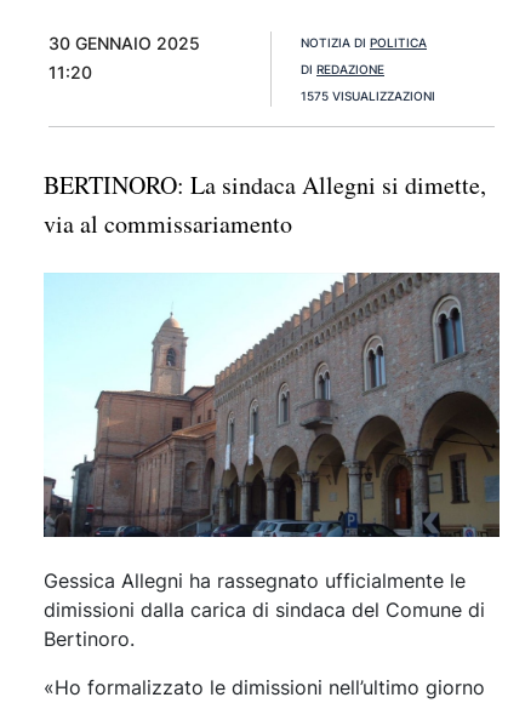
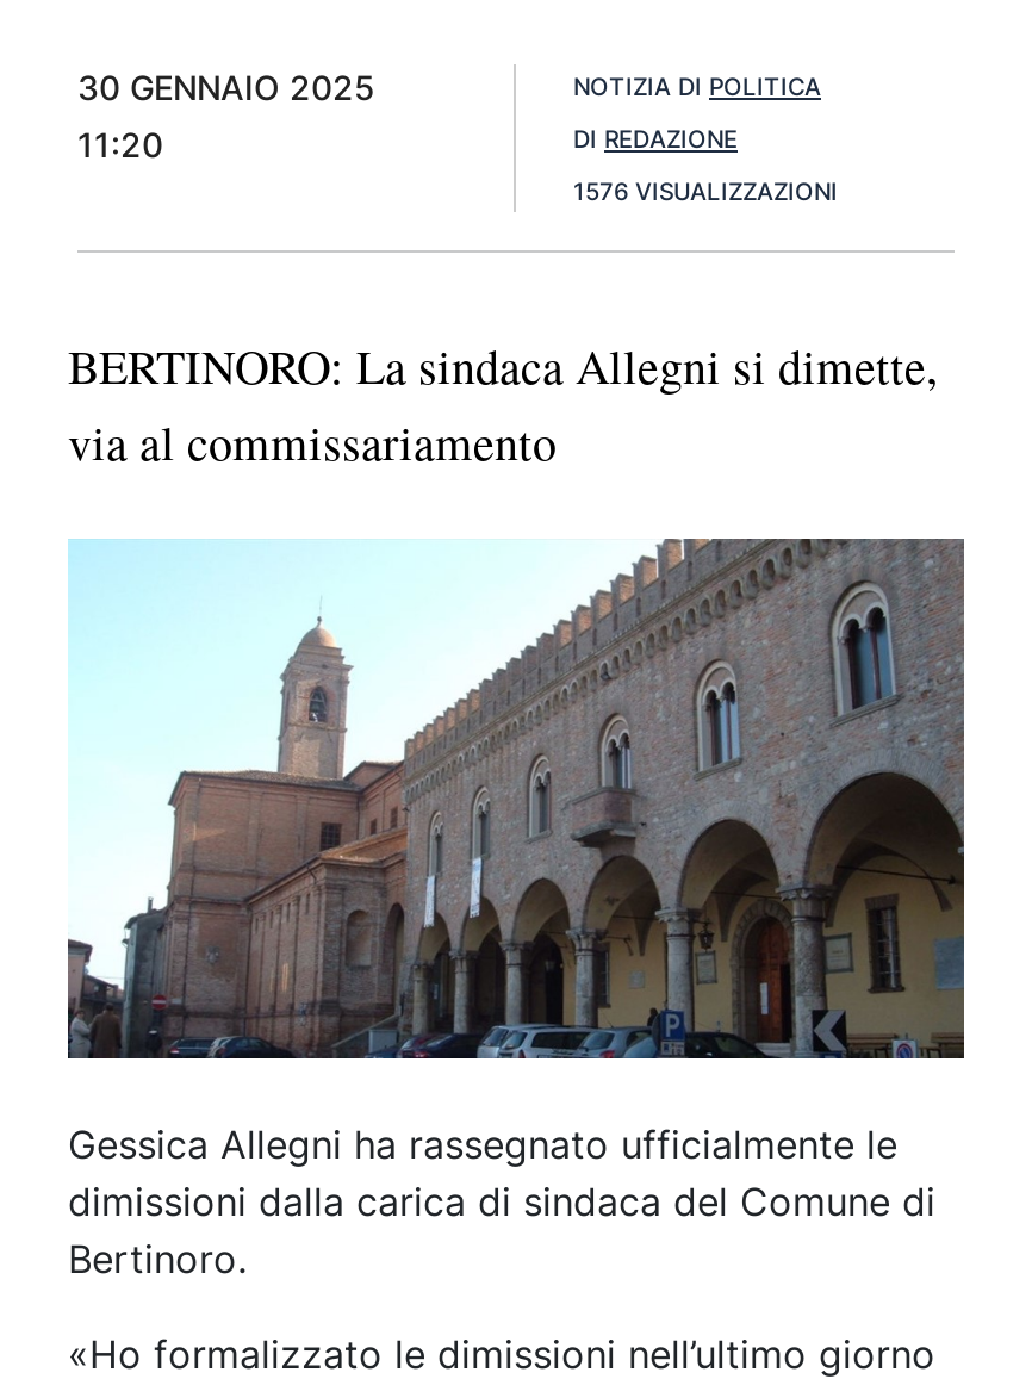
[301,88,435,103] 1575 VISUALIZZAZIONI -> [573,176,838,205] 1576 VISUALIZZAZIONI

